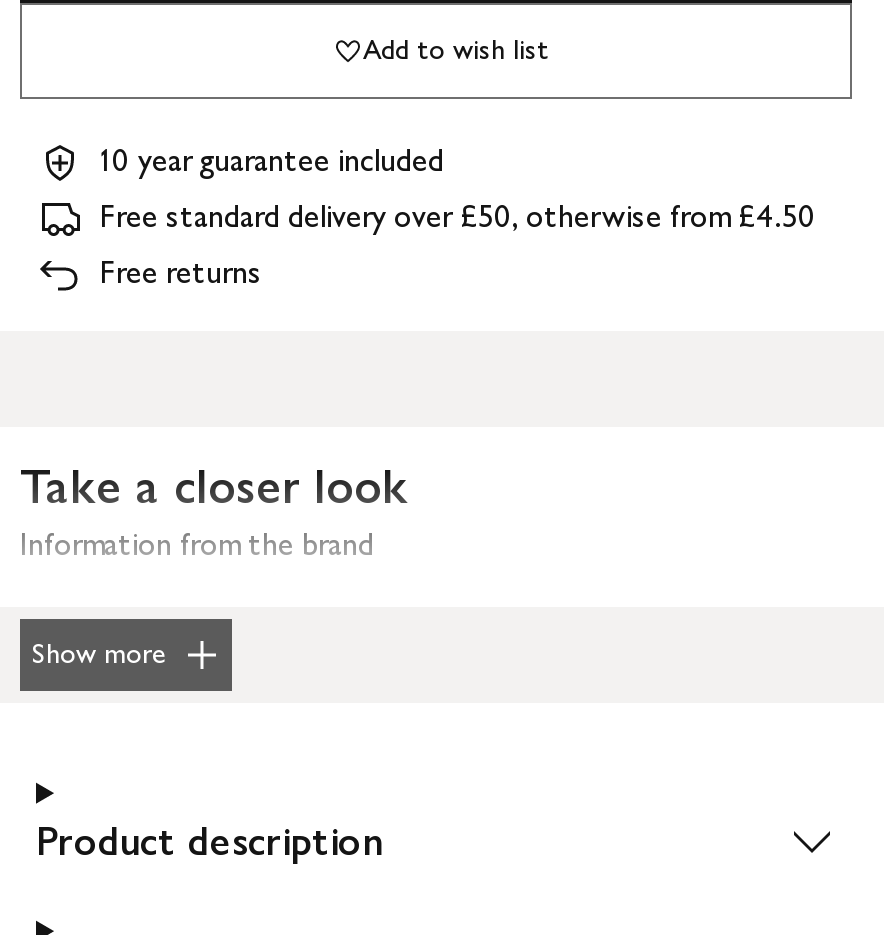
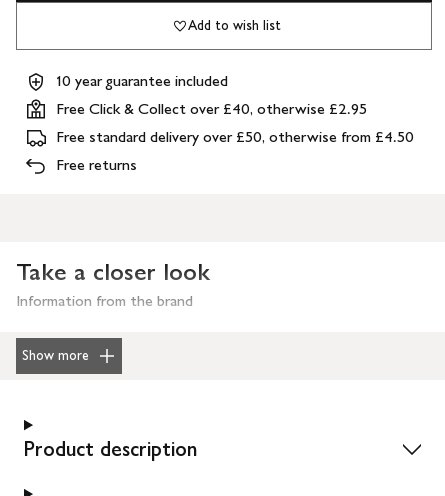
none -> [56,99,367,118] Free Click & Collect over £40, otherwise £2.95

